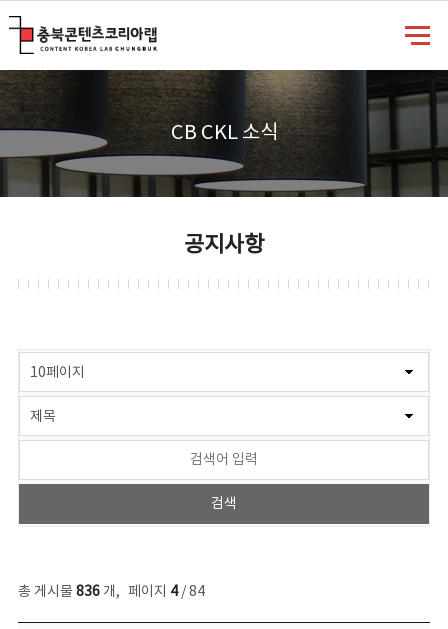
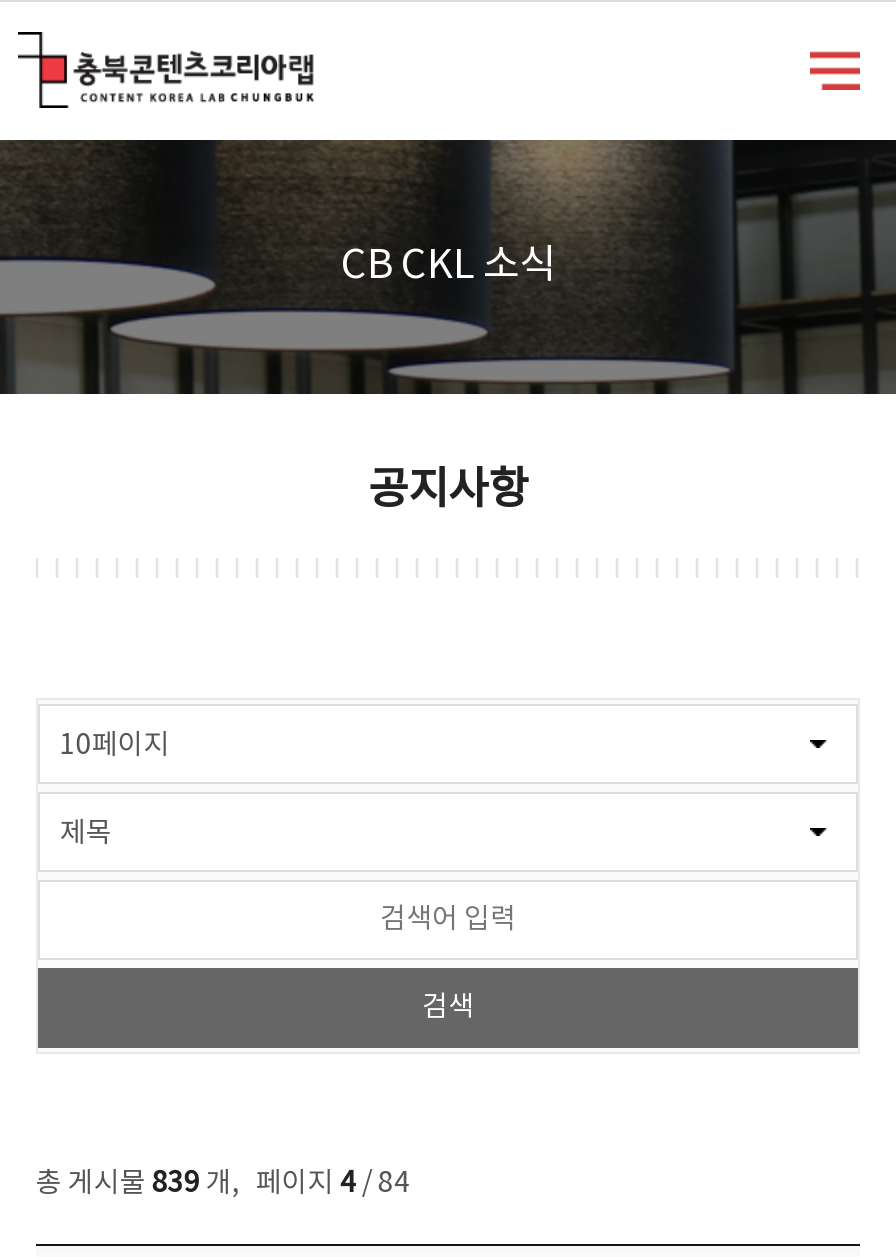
[18,584,205,600] 총 게시물 836 개, 페이지 4 / 84 -> [36,1168,410,1200] 총 게시물 839 개, 페이지 4 / 84

